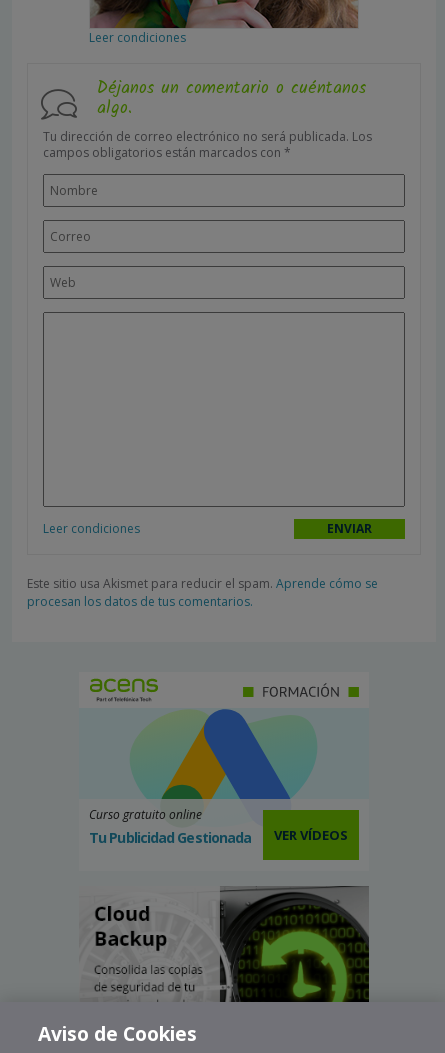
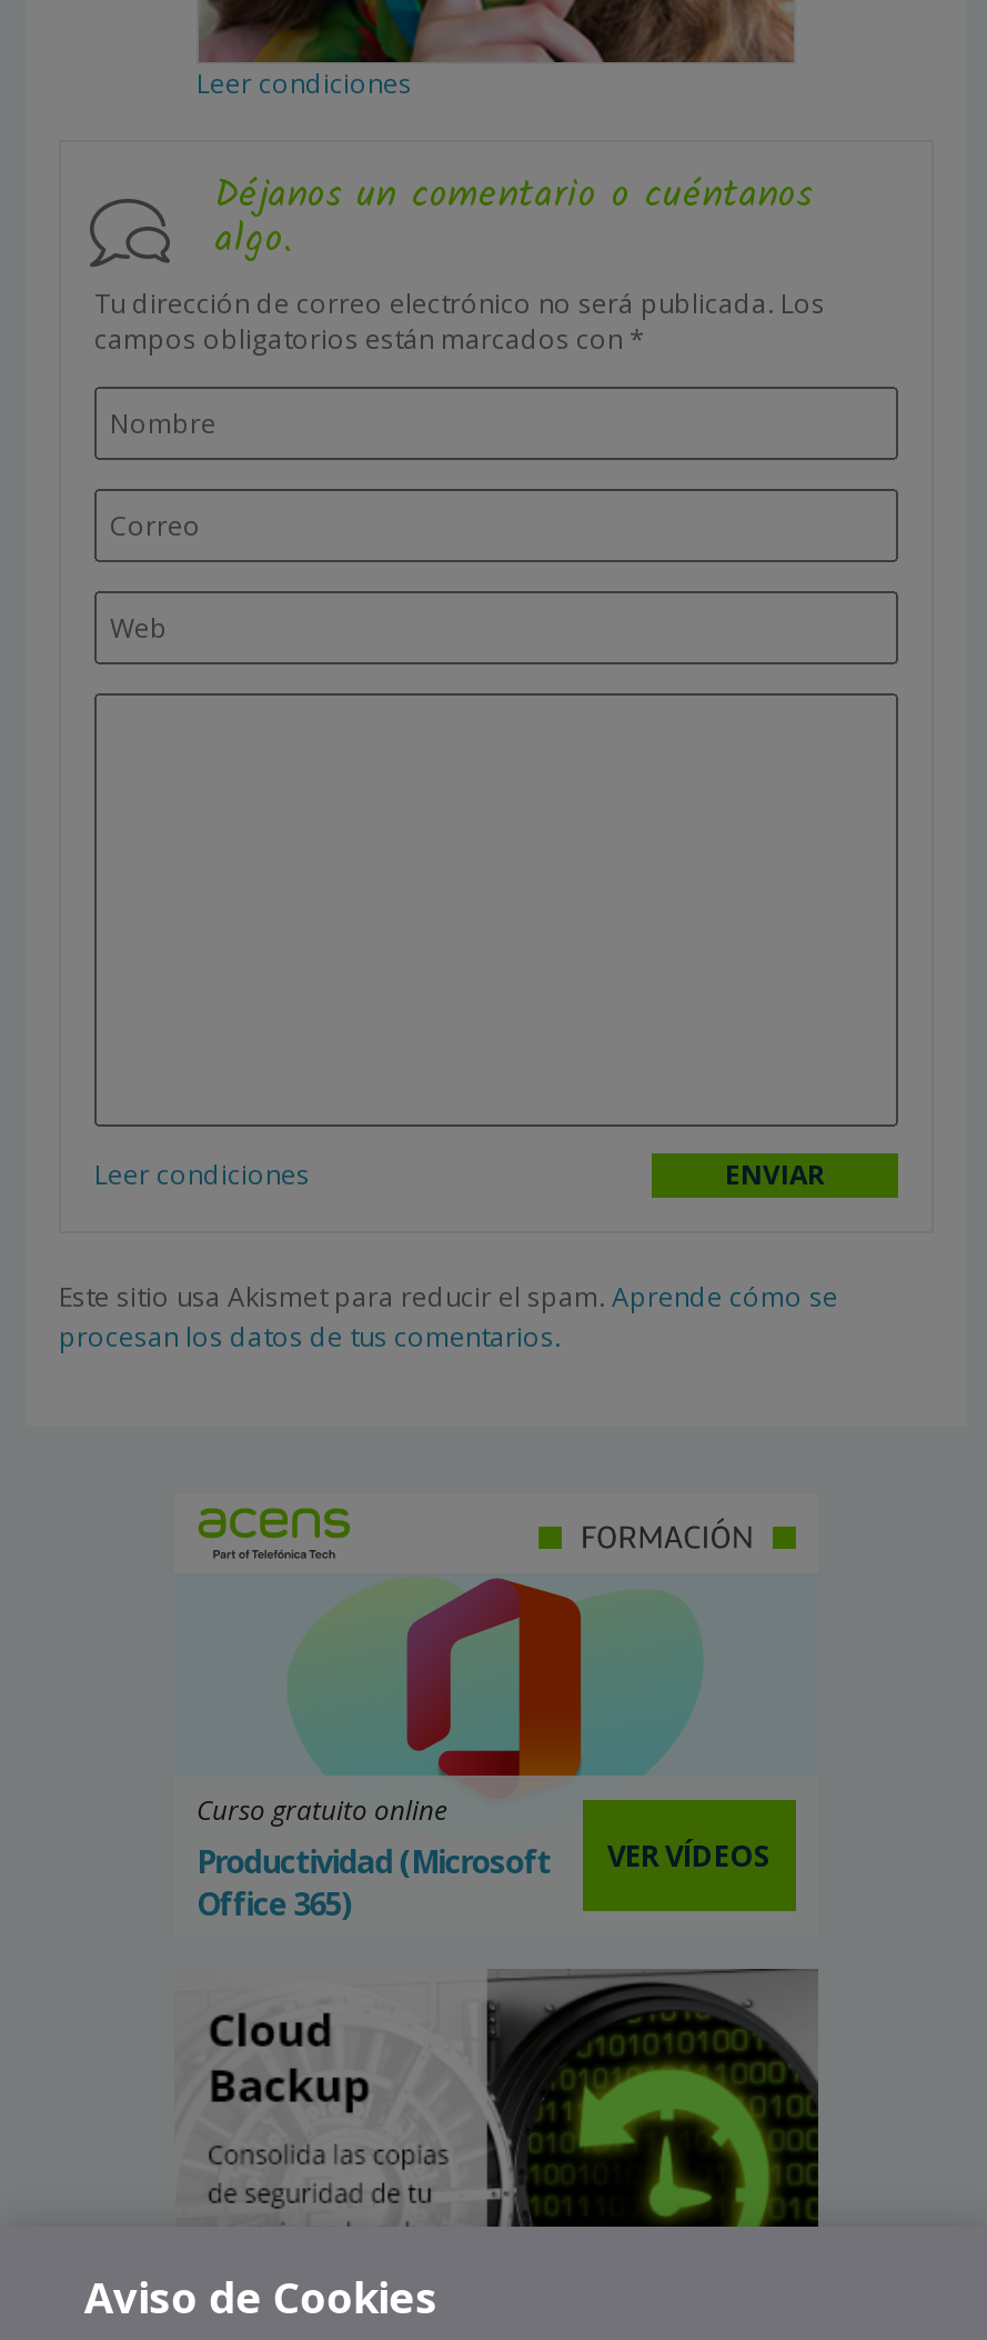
[89,709,290,847] [image] | Tu Publicidad Gestionada -> [197,1578,641,1924] [image] | Productividad (Microsoft | Office 365)

